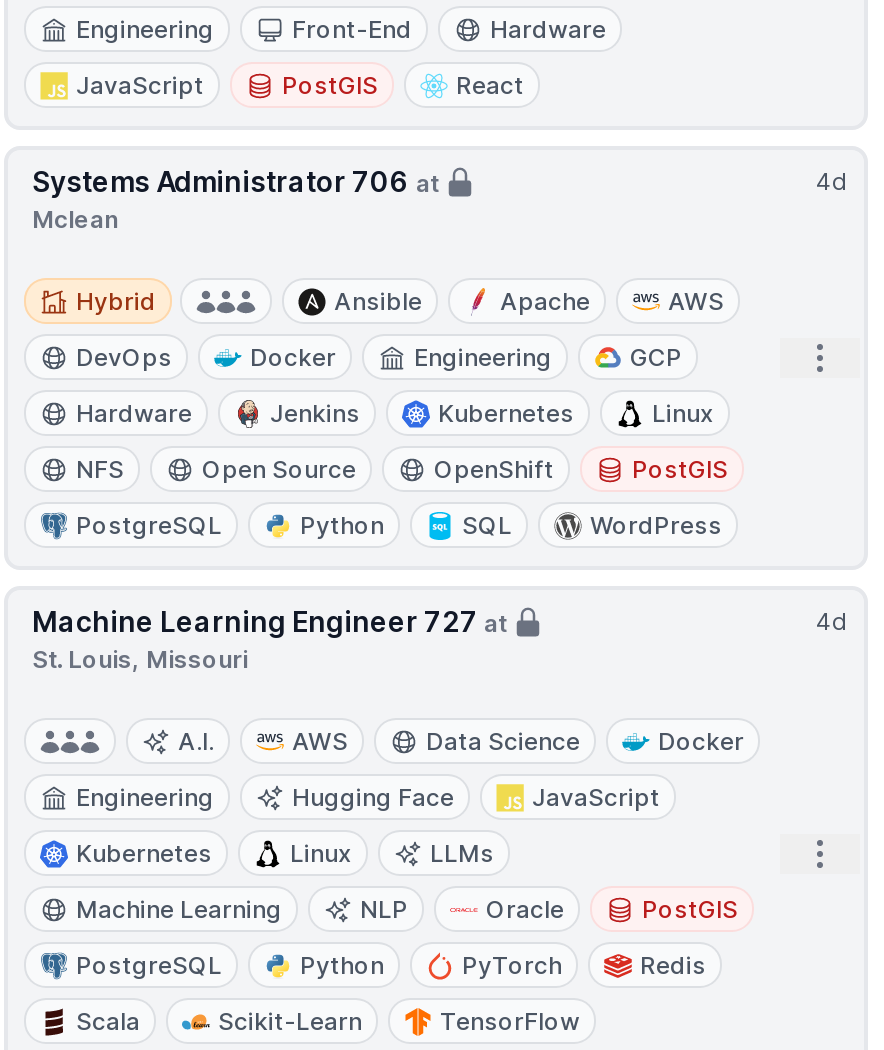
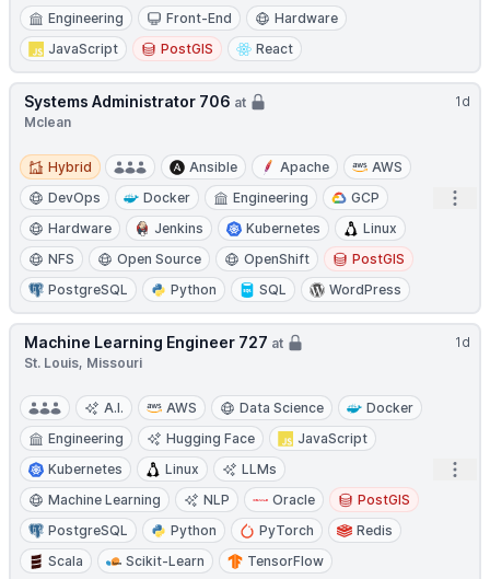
[816,166,848,196] 4d -> [455,93,470,109] 1d
[816,606,848,636] 4d -> [455,334,470,350] 1d

